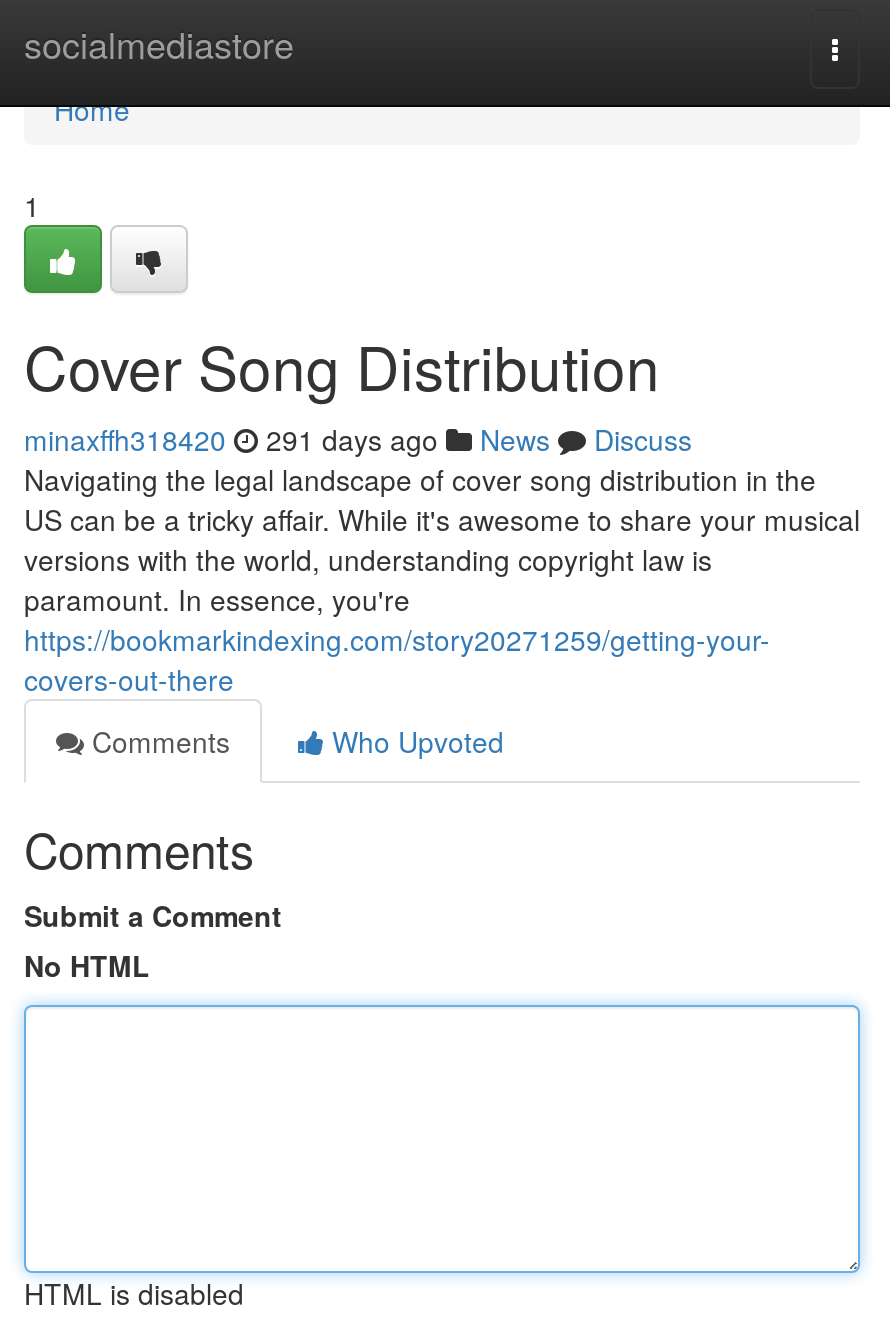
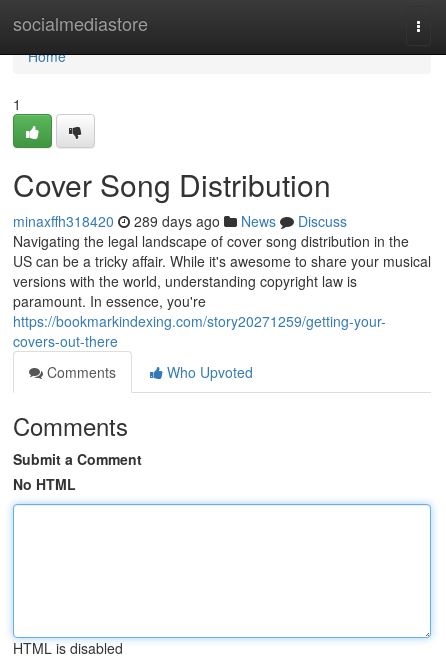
[24,419,692,459] minaxffh318420 291 days ago News Discuss -> [13,211,347,231] minaxffh318420 289 days ago News Discuss

